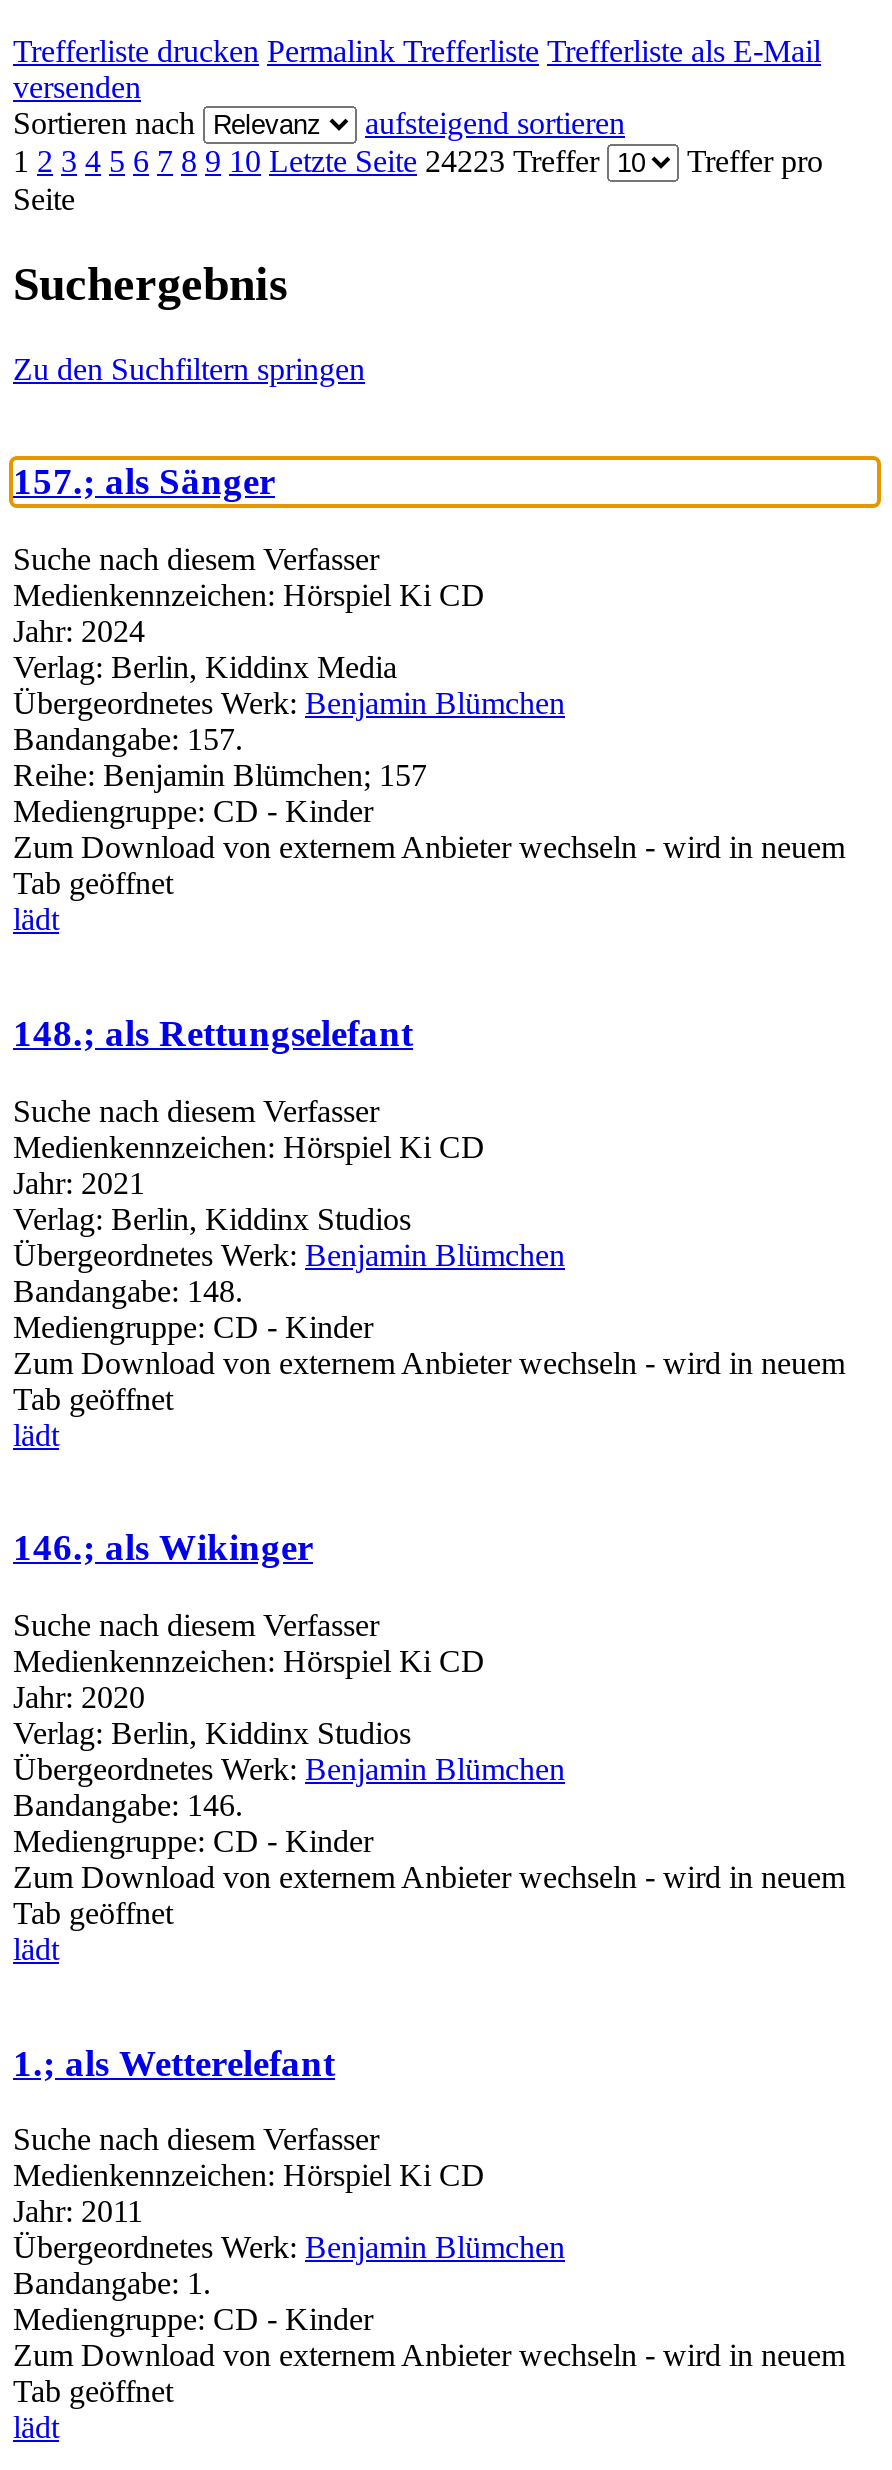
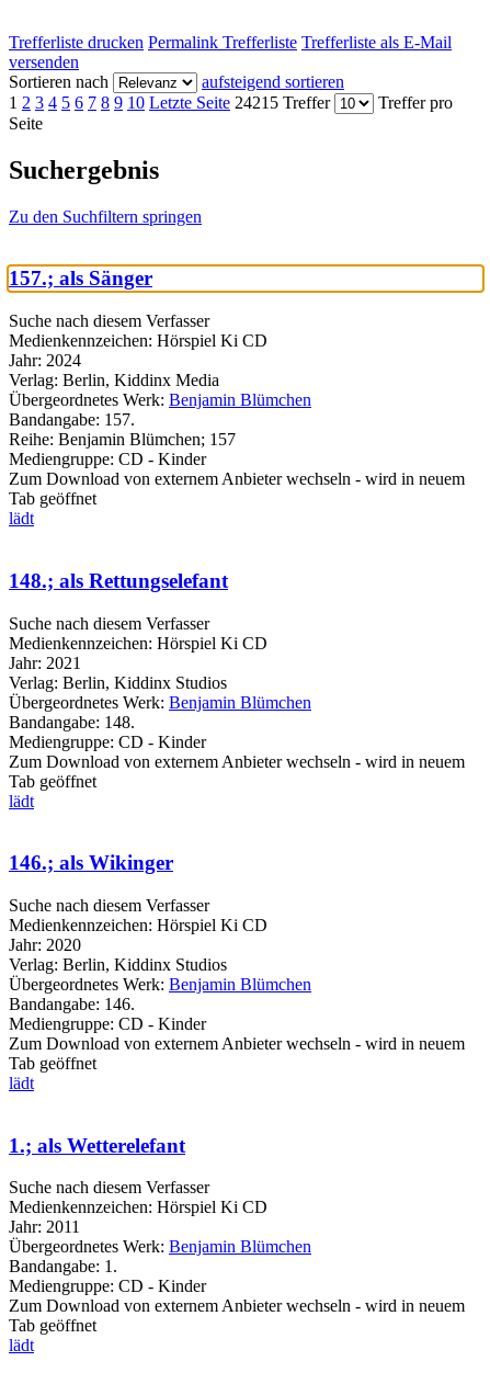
[13,144,599,178] 1 2 3 4 5 6 7 8 9 10 Letzte Seite 24223 Treffer -> [9,93,330,112] 1 2 3 4 5 6 7 8 9 10 Letzte Seite 24215 Treffer

